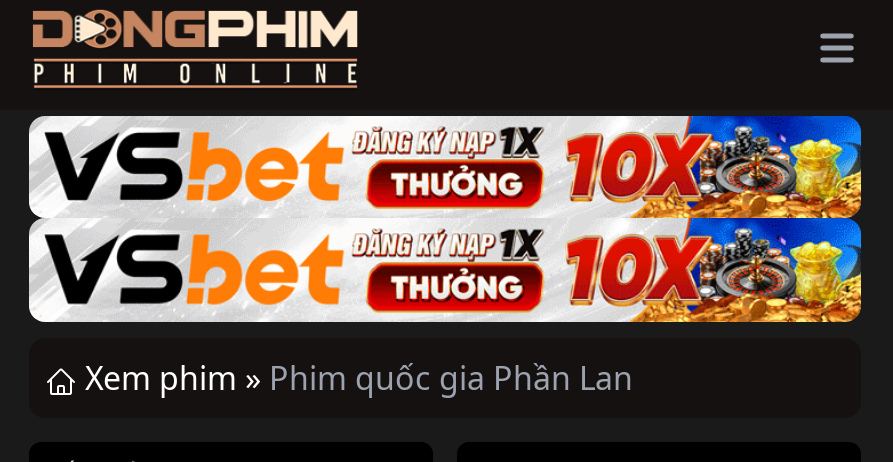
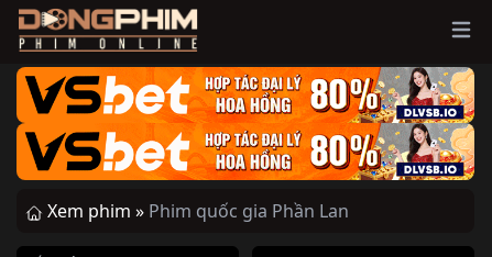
[27,114,863,324] [image] -> [15,66,475,181] [image]

